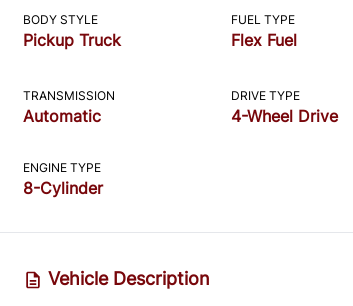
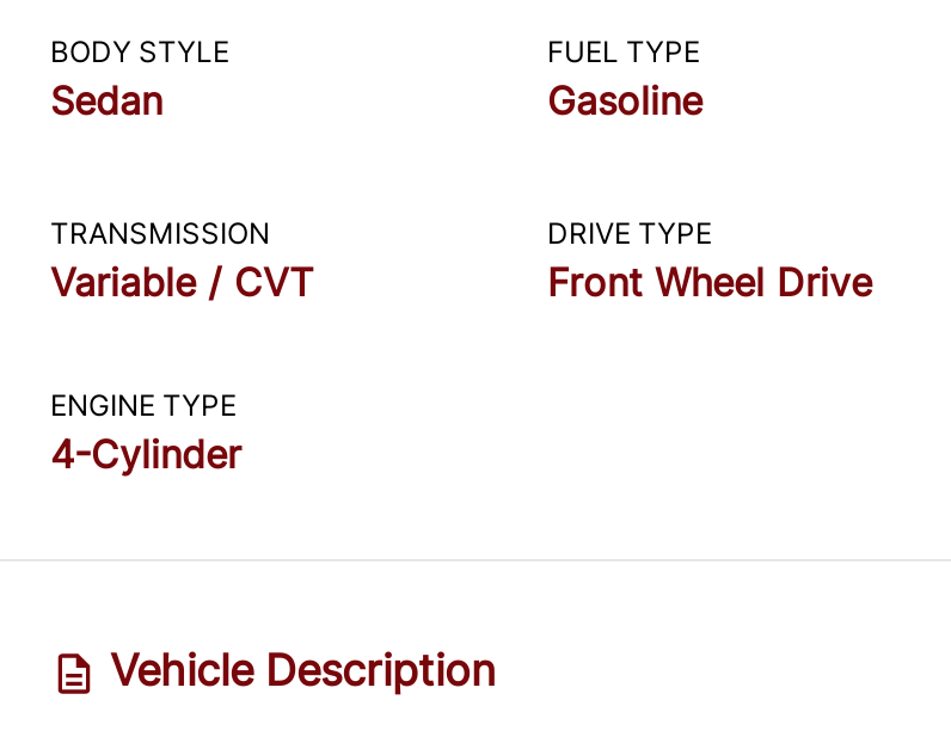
[23,30,121,50] Pickup Truck -> [50,77,162,125] Sedan
[231,30,297,50] Flex Fuel -> [547,77,702,125] Gasoline
[23,106,101,126] Automatic -> [50,259,313,306] Variable / CVT
[231,106,338,126] 4-Wheel Drive -> [547,259,872,306] Front Wheel Drive
[23,178,103,198] 8-Cylinder -> [50,431,241,478] 4-Cylinder

